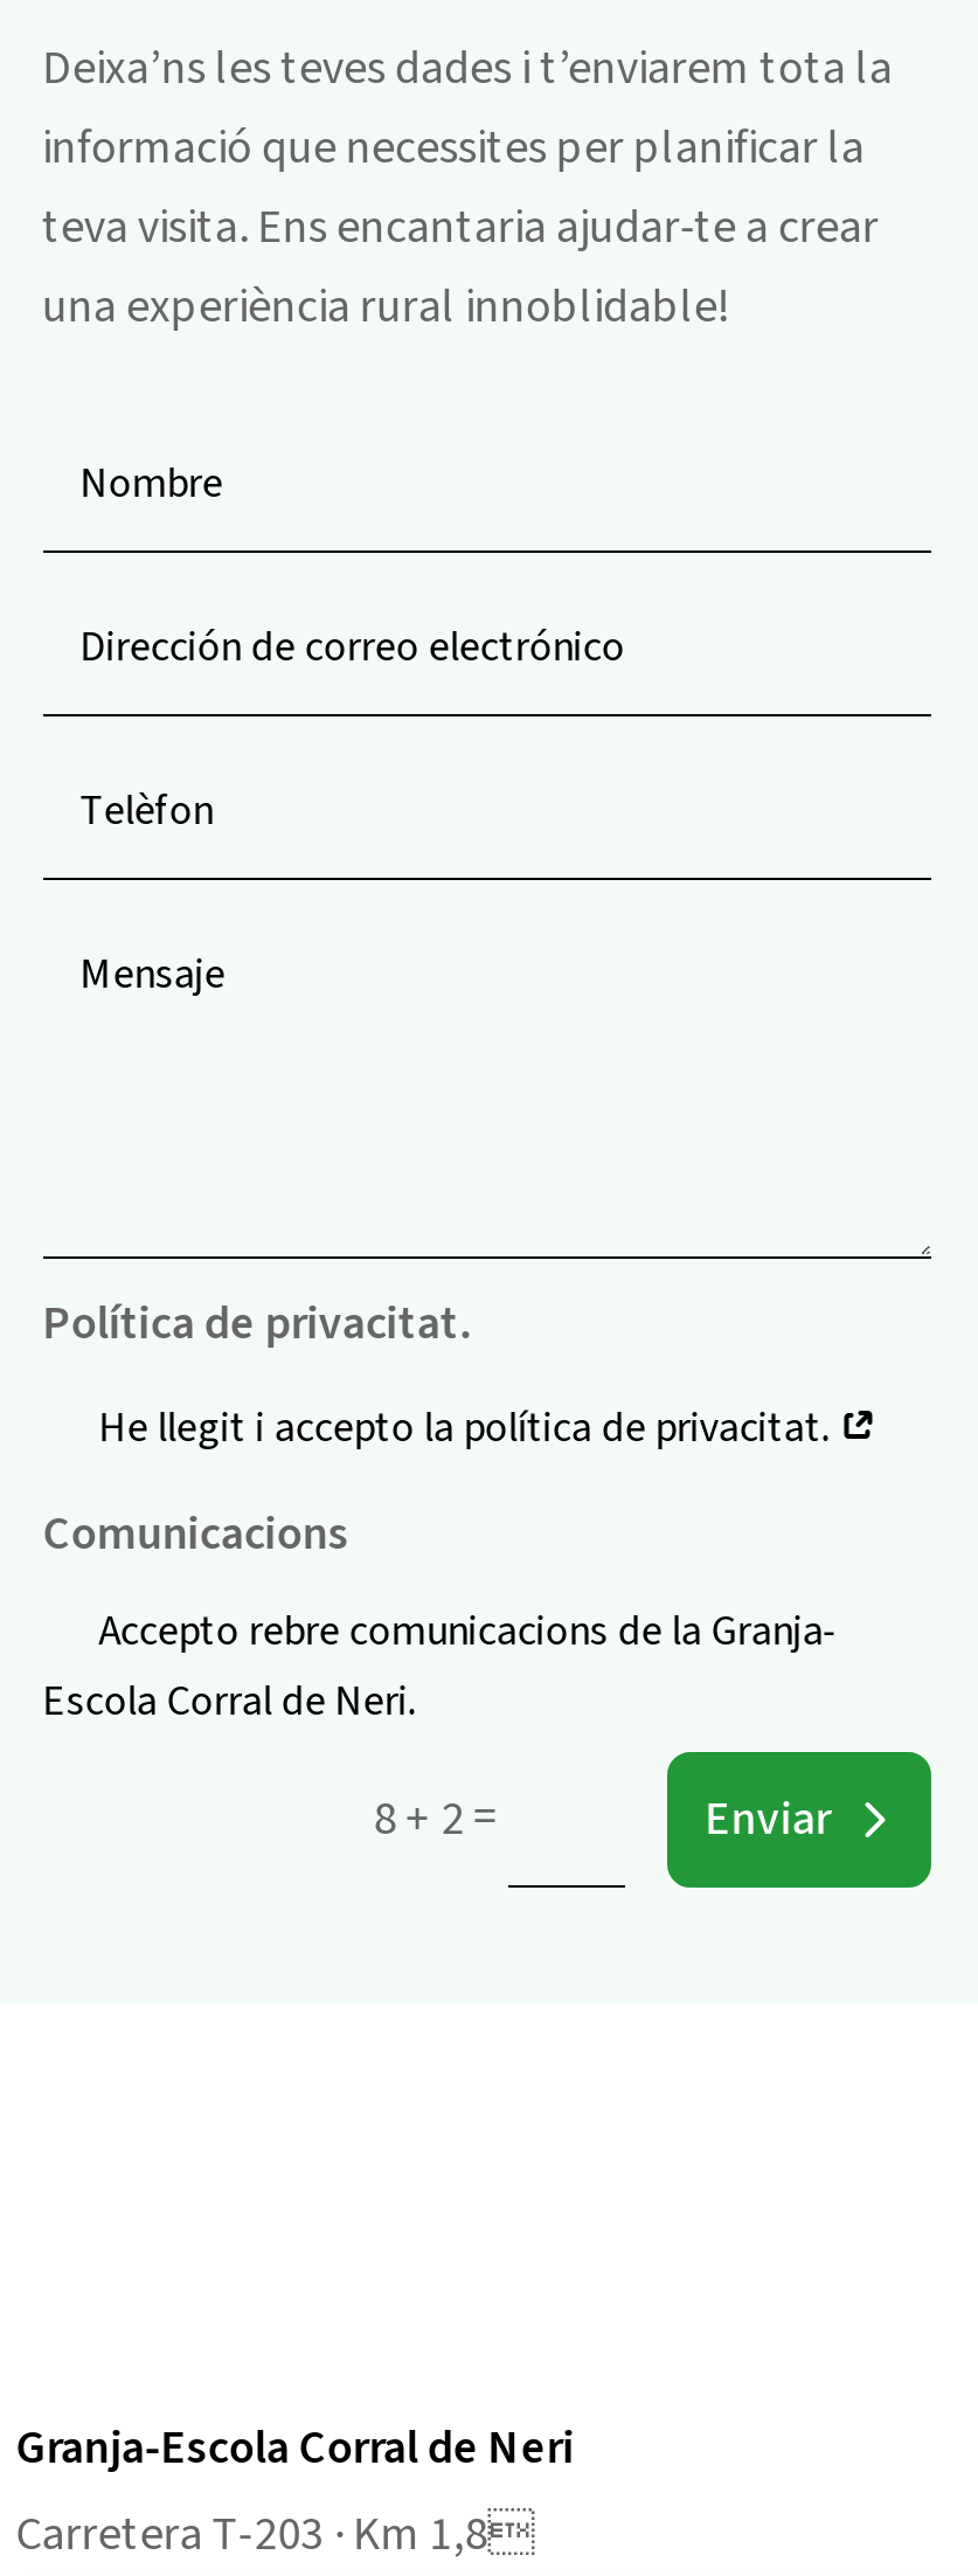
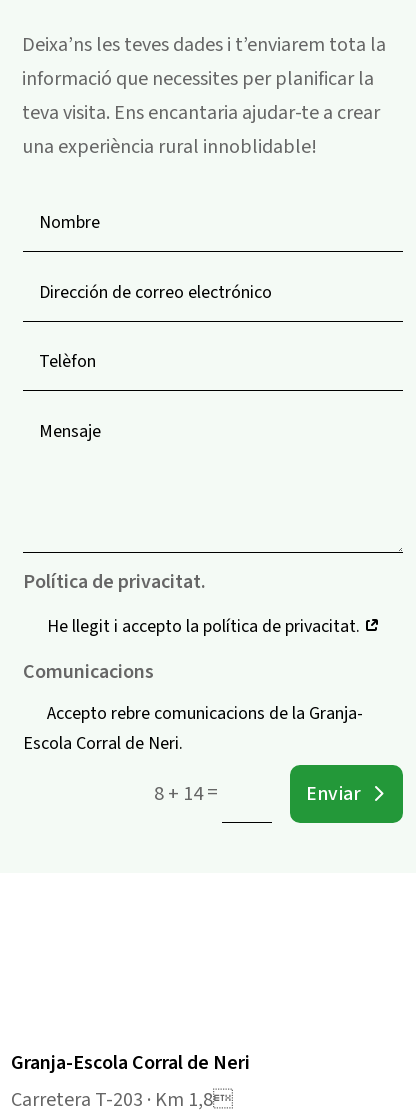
[373,1785,509,1853] 8 + 2 = -> [154,779,222,808] 8 + 14 =

